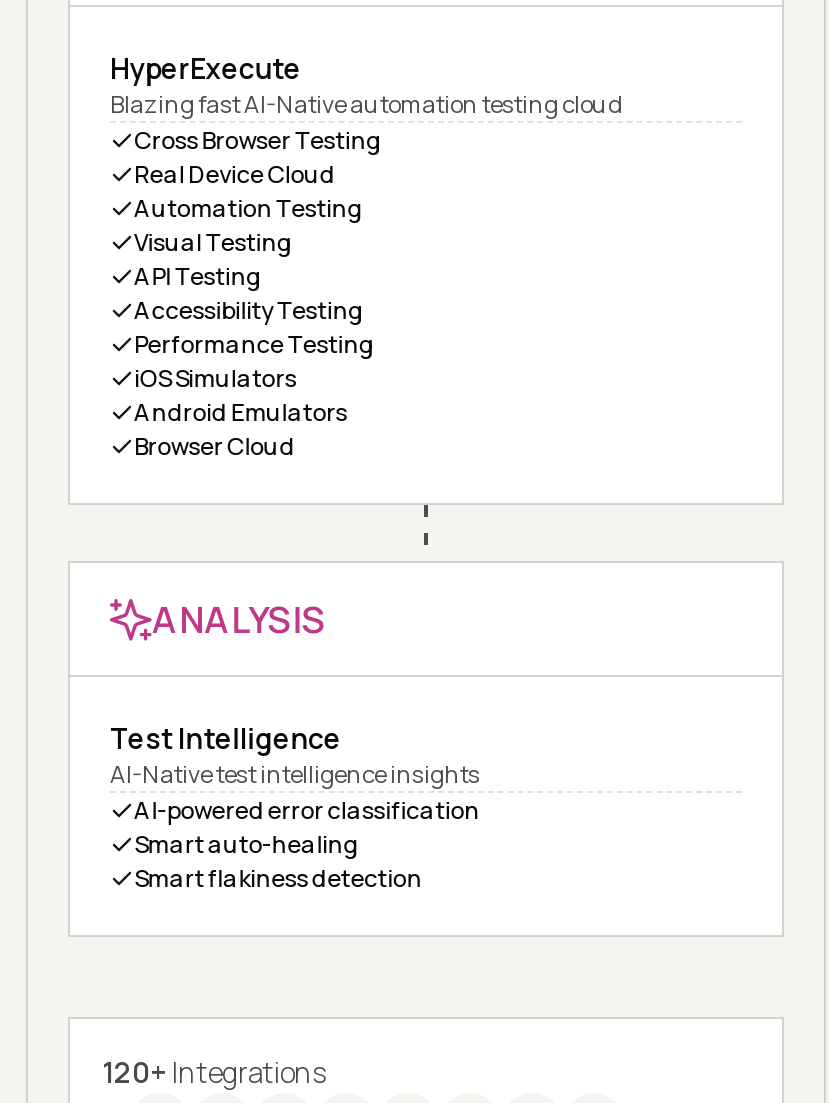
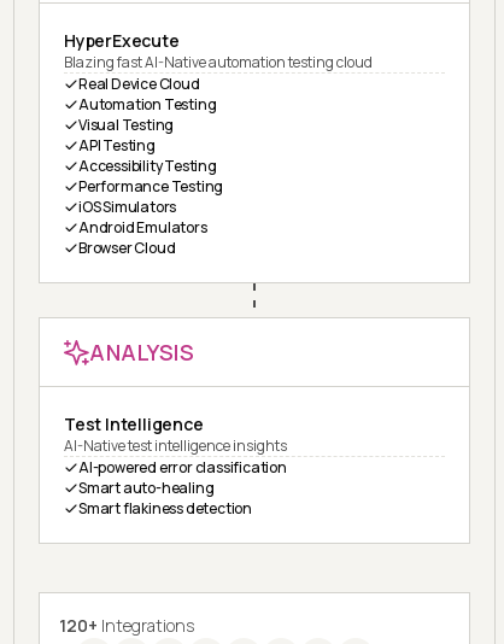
[134,123,382,157] Cross Browser Testing -> none

